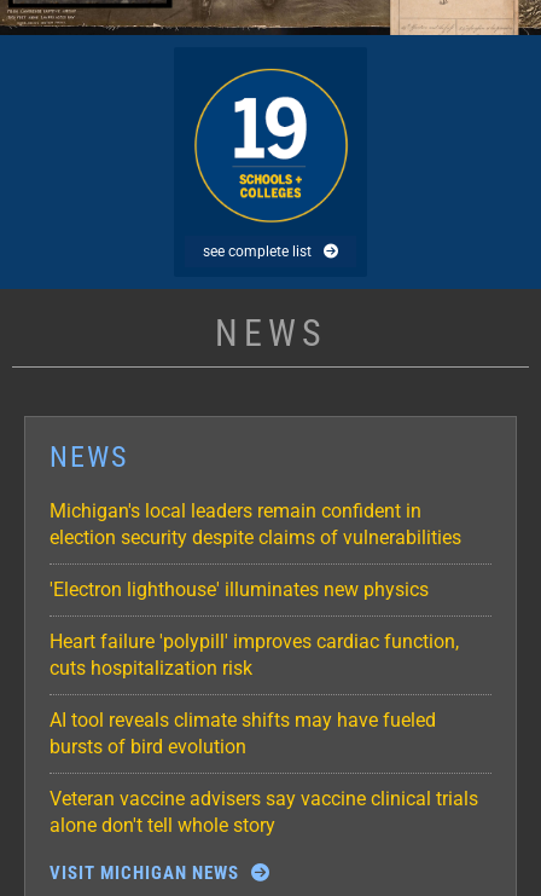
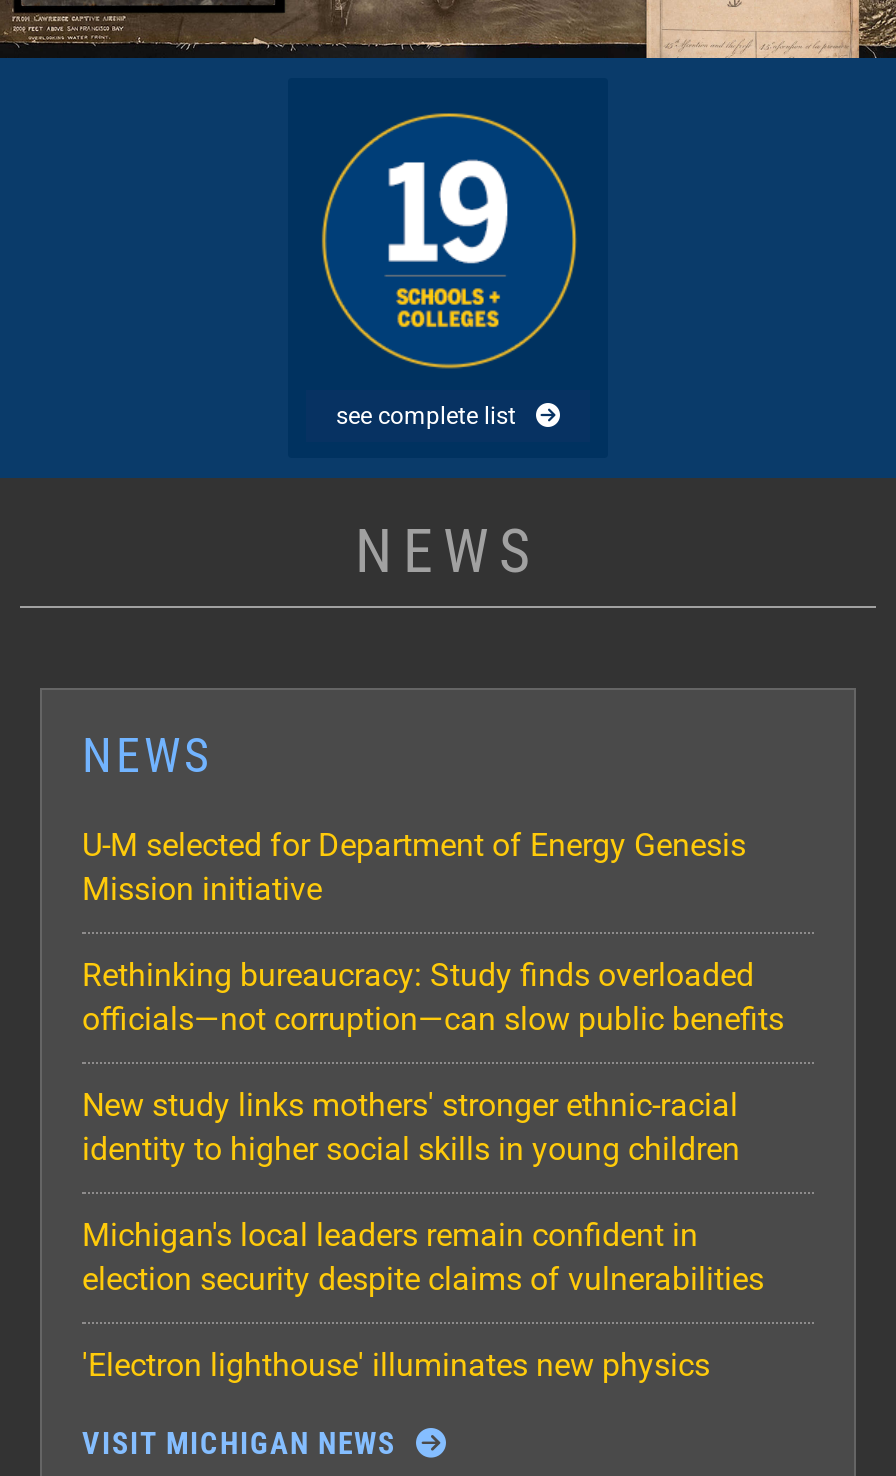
none -> [82,825,784,1167] U-M selected for Department of Energy Genesis | Mission initiative | Rethinking bureaucracy: Study finds overloaded | officials—not corruption—can slow public benefits | New study links mothers' stronger ethnic-racial | identity to higher social skills in young children
moved [50,499,461,601] -> [82,1215,764,1383]: Michigan's local leaders remain confident in | election security despite claims of vulnerabilities | 'Electron lighthouse' illuminates new physics
[50,630,478,836] Heart failure 'polypill' improves cardiac function, | cuts hospitalization risk | AI tool reveals climate shifts may have fueled | bursts of bird evolution | Veteran vaccine advisers say vaccine clinical trials | alone don't tell whole story -> none

